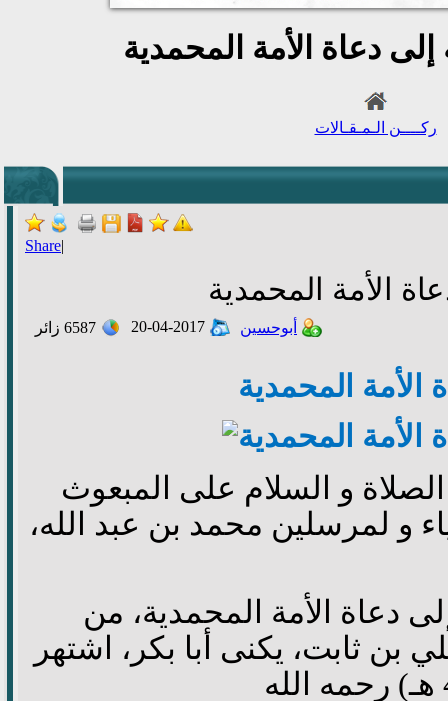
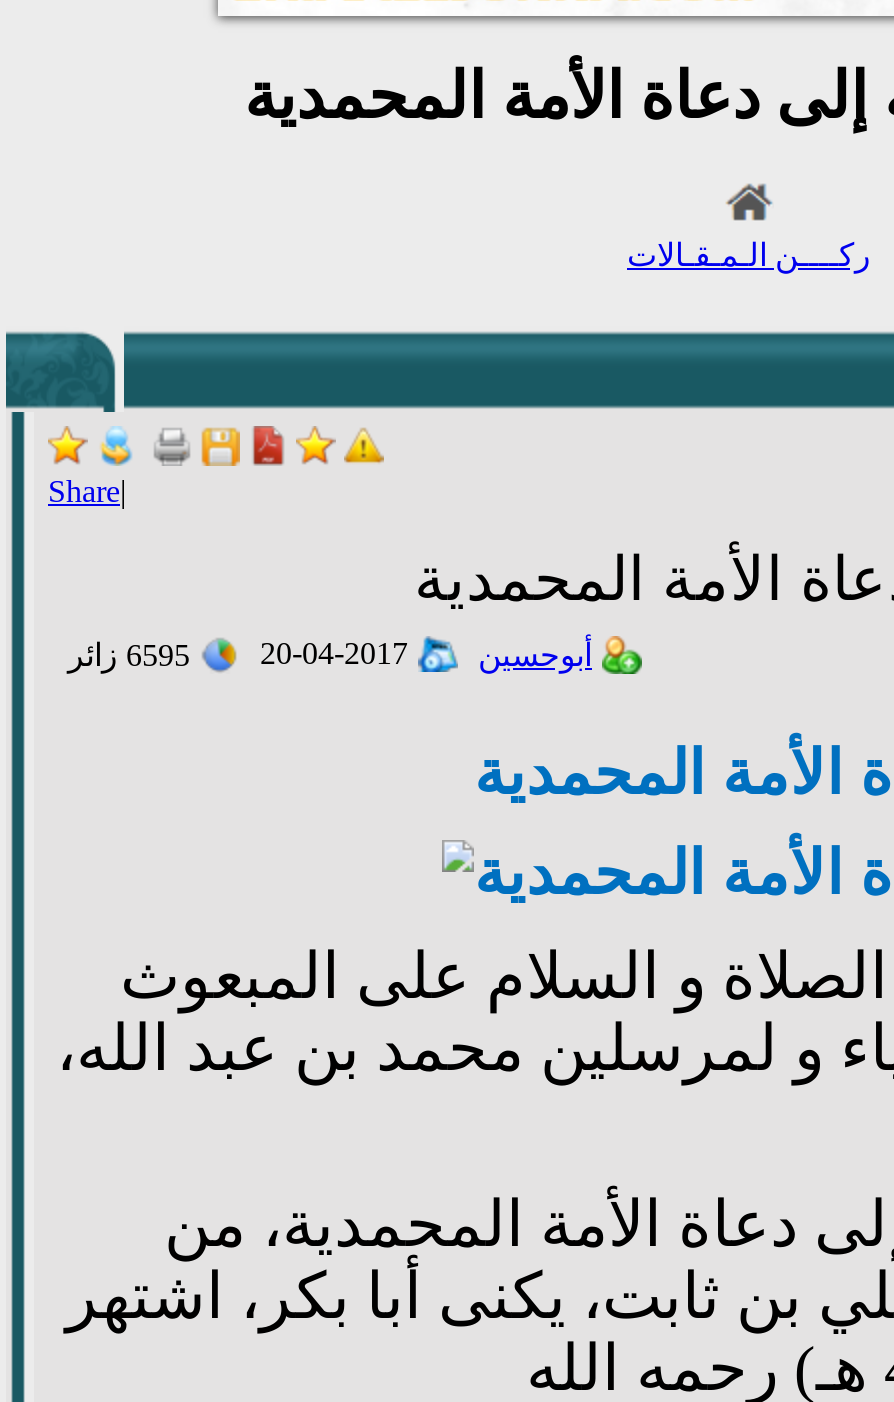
[45,319,106,336] 6587 زائر -> [88,638,210,672] 6595 زائر

